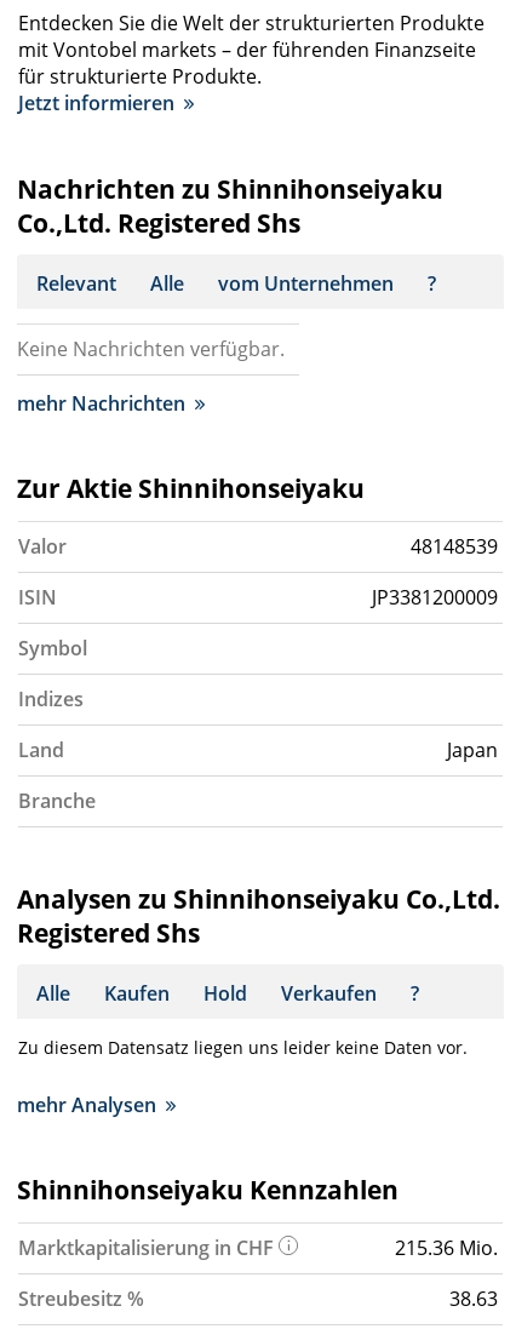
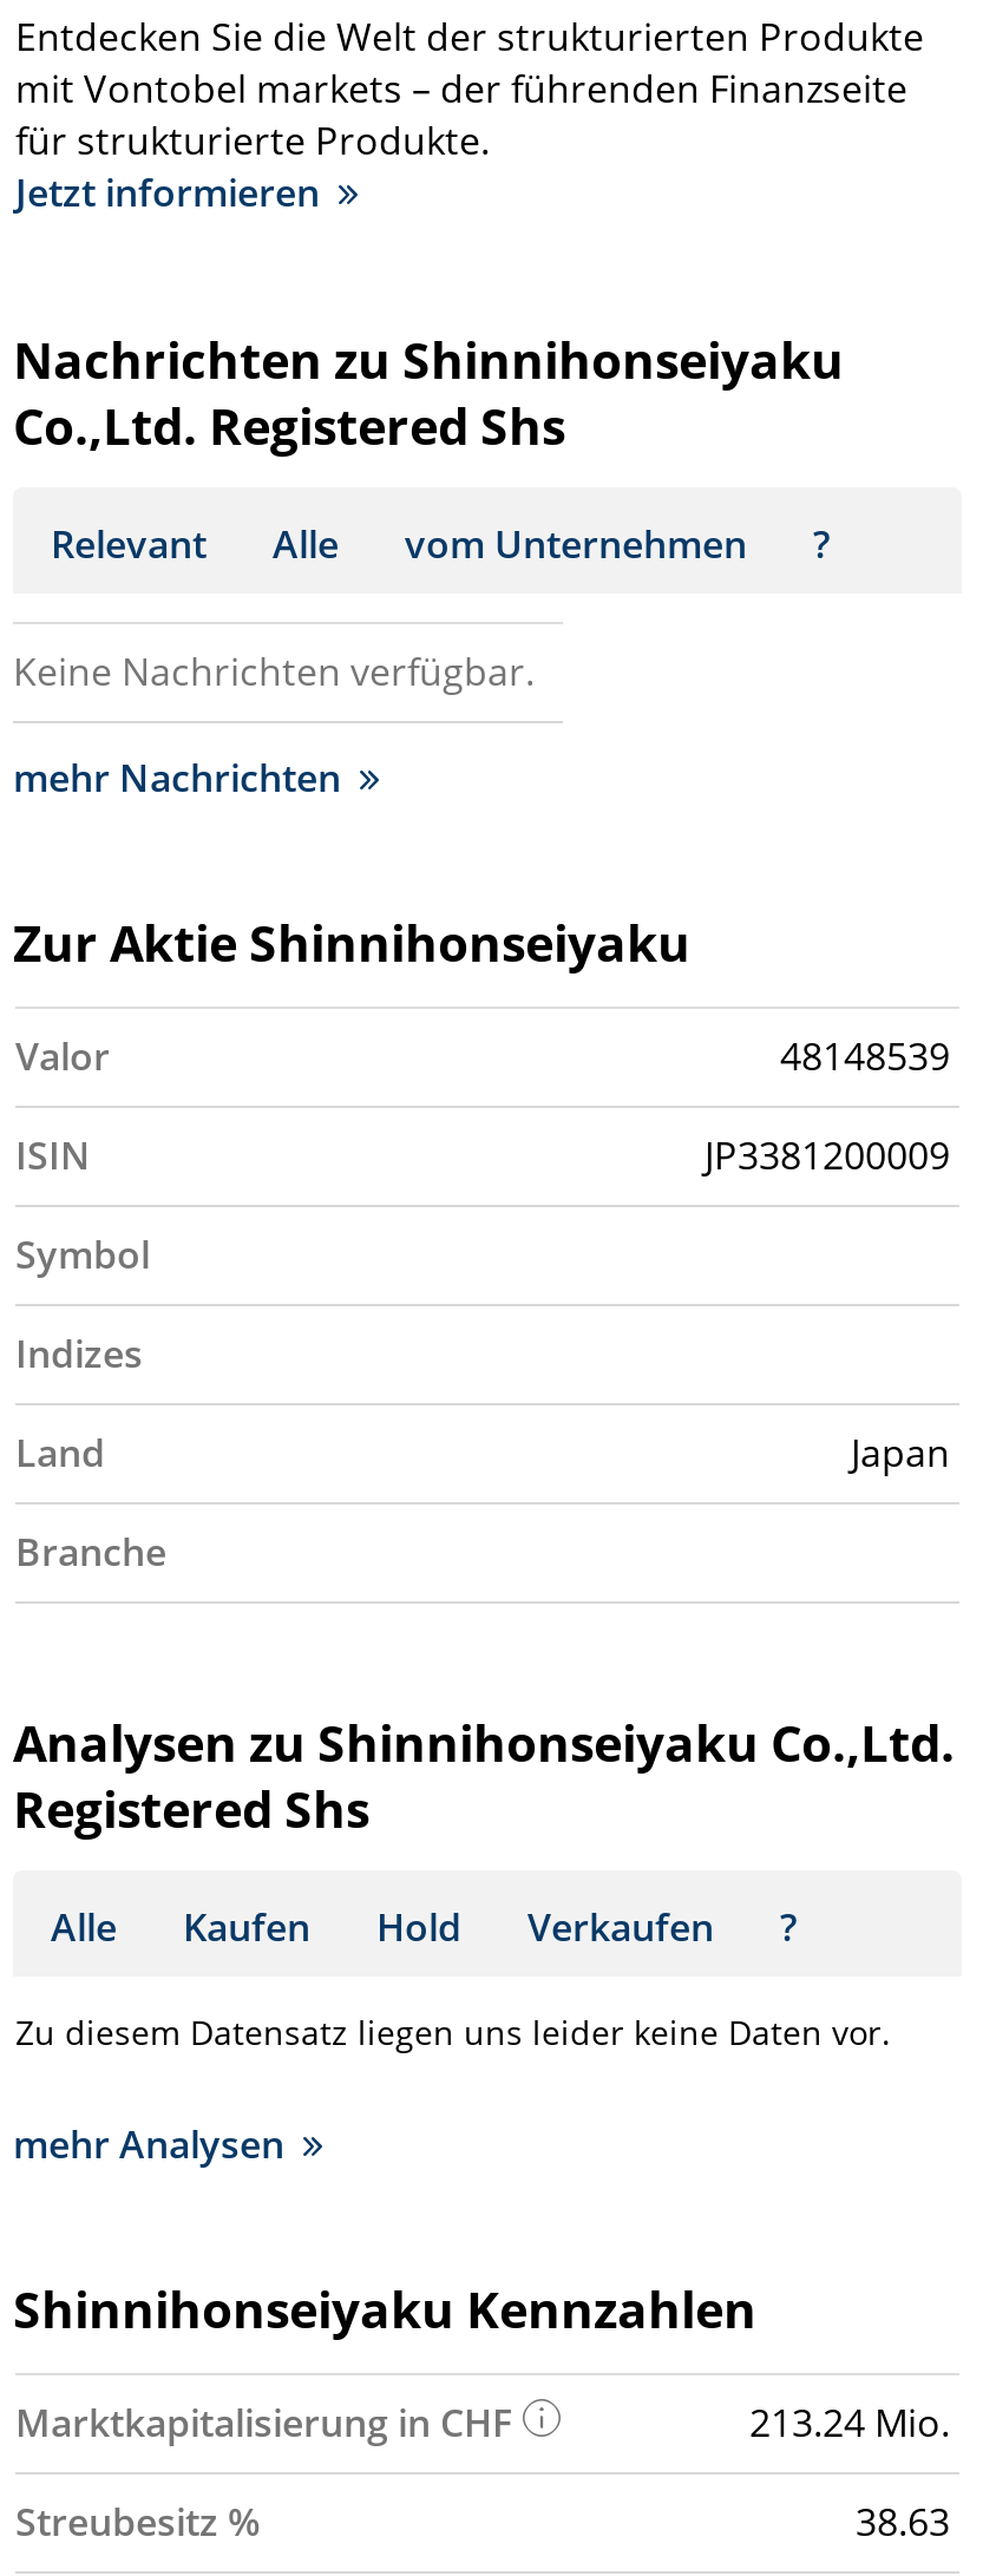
[395,1235,498,1261] 215.36 Mio. -> [749,2397,950,2449] 213.24 Mio.

